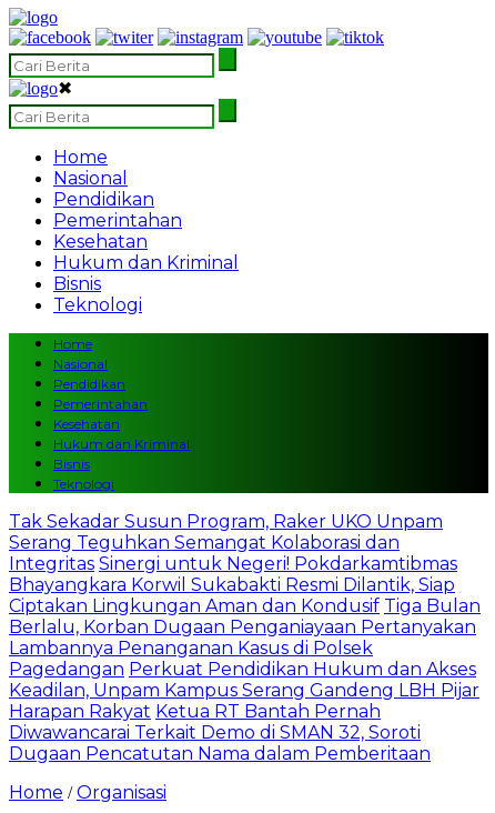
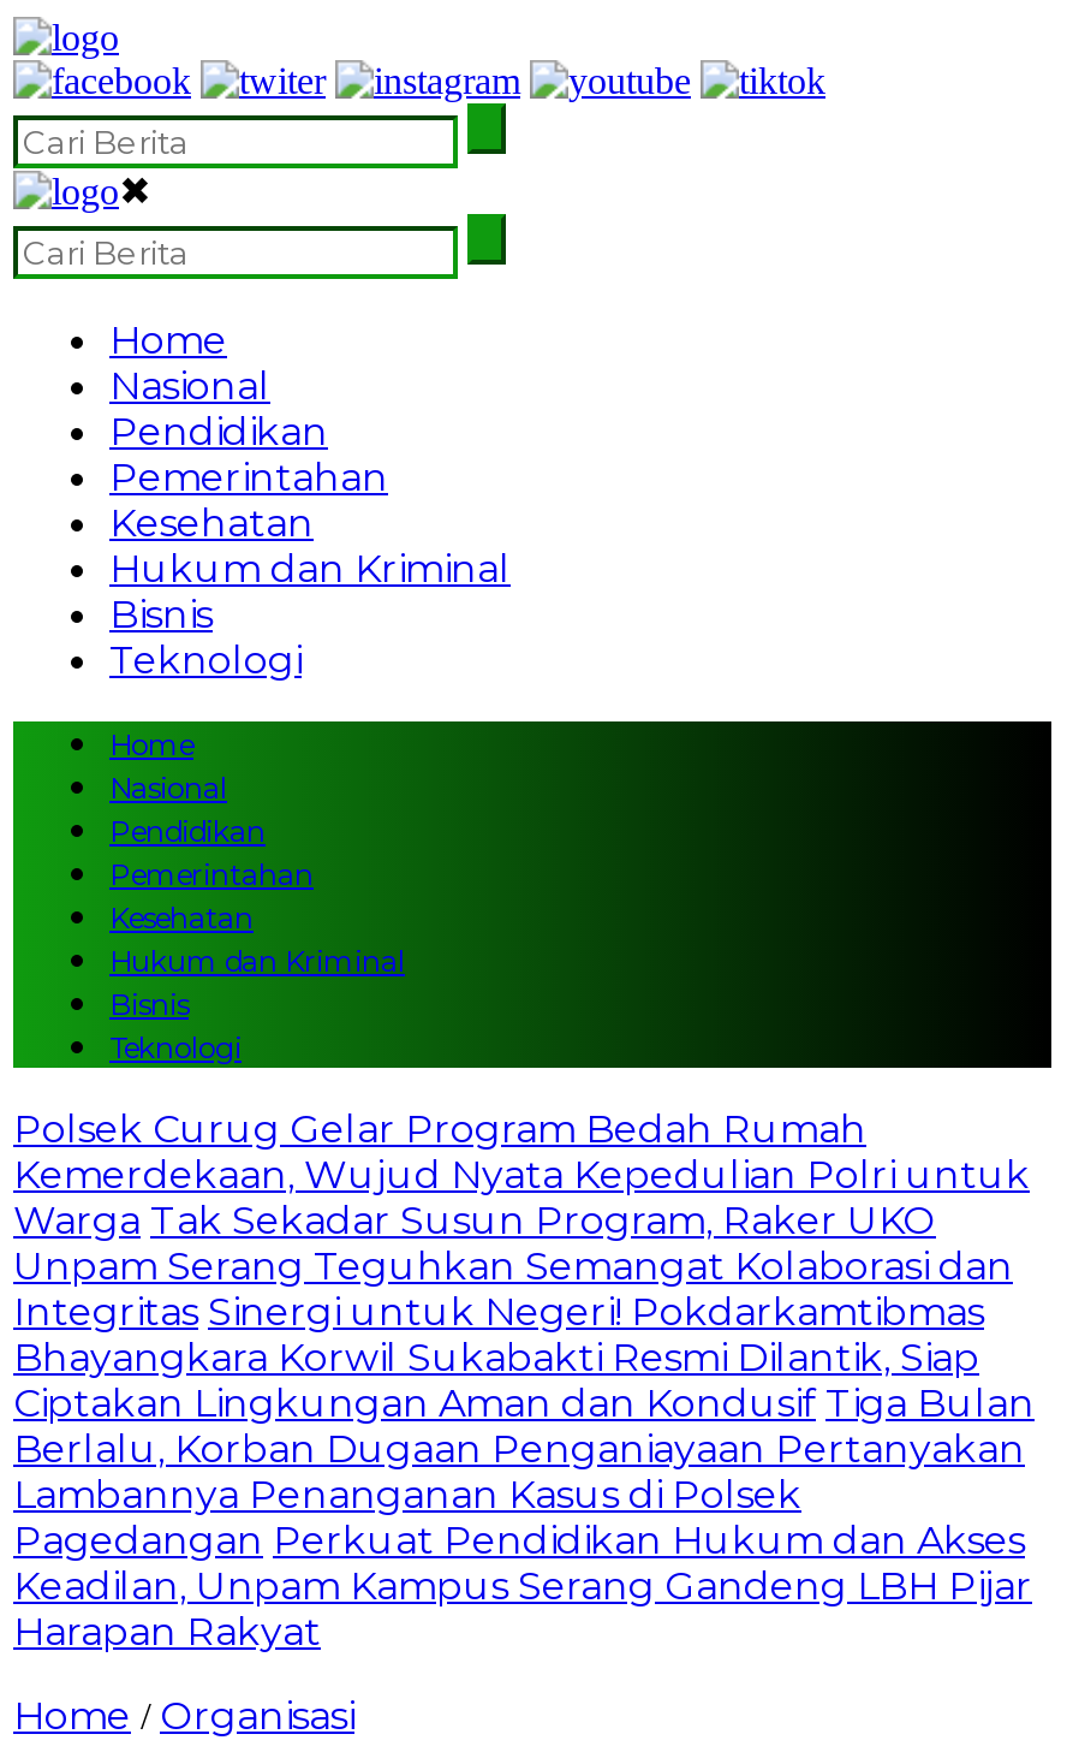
[9,511,443,553] Tak Sekadar Susun Program, Raker UKO Unpam | Serang Teguhkan Semangat Kolaborasi dan -> [13,1106,1030,1289] Polsek Curug Gelar Program Bedah Rumah | Kemerdekaan, Wujud Nyata Kepedulian Polri untuk | Warga Tak Sekadar Susun Program, Raker UKO | Unpam Serang Teguhkan Semangat Kolaborasi dan
moved [9,553,481,701] -> [13,1289,1035,1609]: Integritas Sinergi untuk Negeri! Pokdarkamtibmas | Bhayangkara Korwil Sukabakti Resmi Dilantik, Siap | Ciptakan Lingkungan Aman dan Kondusif Tiga Bulan | Berlalu, Korban Dugaan Penganiayaan Pertanyakan | Lambannya Penanganan Kasus di Polsek | Pagedangan Perkuat Pendidikan Hukum dan Akses | Keadilan, Unpam Kampus Serang Gandeng LBH Pijar
[9,701,431,764] Harapan Rakyat Ketua RT Bantah Pernah | Diwawancarai Terkait Demo di SMAN 32, Soroti | Dugaan Pencatutan Nama dalam Pemberitaan -> [13,1609,321,1655] Harapan Rakyat

